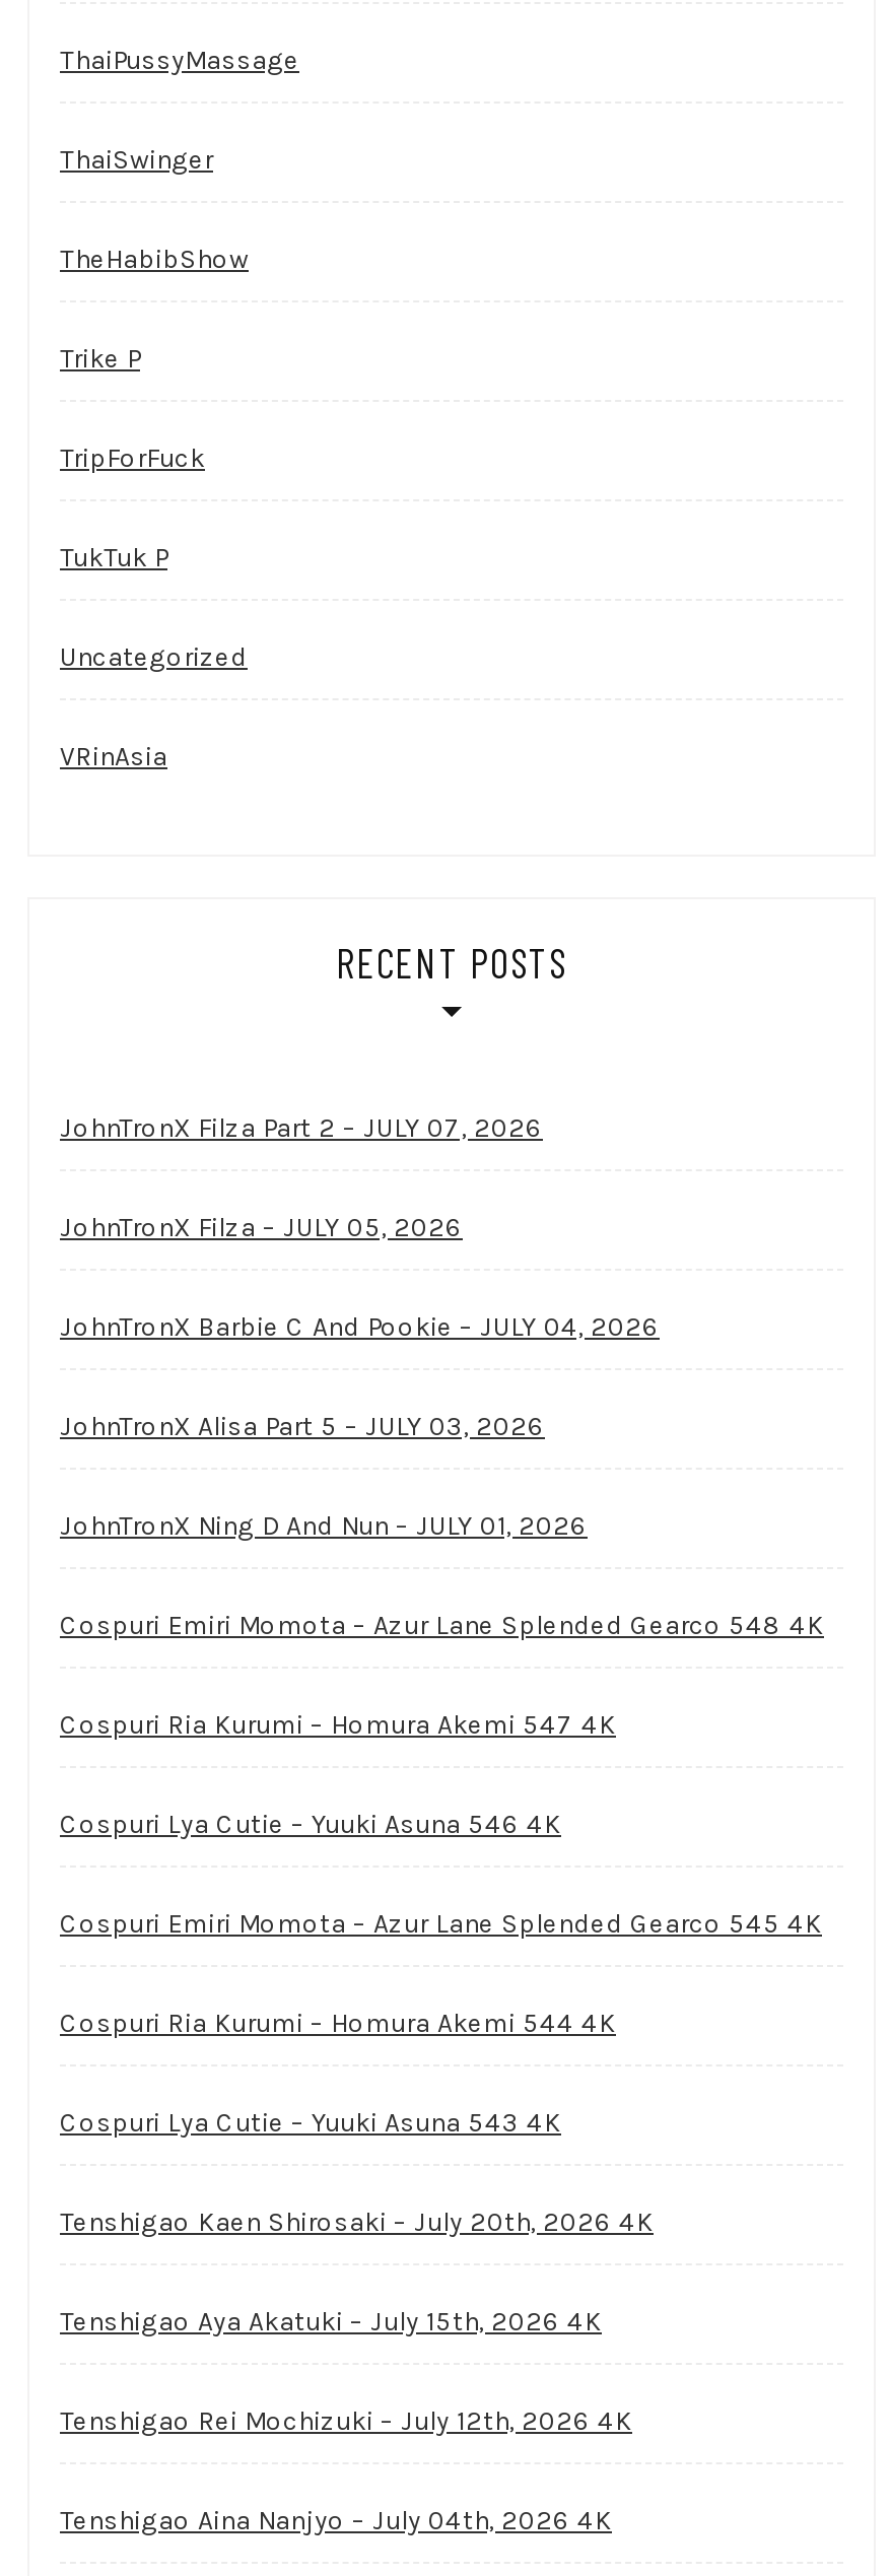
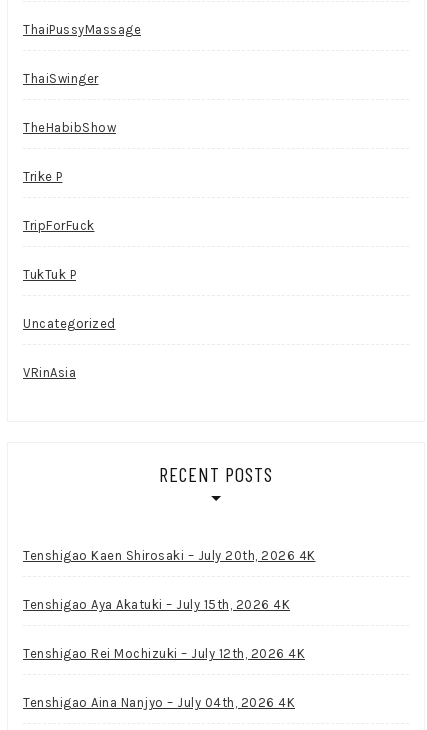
[60,1113,824,2139] JohnTronX Filza Part 2 – JULY 07, 2026 | JohnTronX Filza – JULY 05, 2026 | JohnTronX Barbie C And Pookie – JULY 04, 2026 | JohnTronX Alisa Part 5 – JULY 03, 2026 | JohnTronX Ning D And Nun – JULY 01, 2026 | Cospuri Emiri Momota – Azur Lane Splended Gearco 548 4K | Cospuri Ria Kurumi – Homura Akemi 547 4K | Cospuri Lya Cutie – Yuuki Asuna 546 4K | Cospuri Emiri Momota – Azur Lane Splended Gearco 545 4K | Cospuri Ria Kurumi – Homura Akemi 544 4K | Cospuri Lya Cutie – Yuuki Asuna 543 4K -> none

